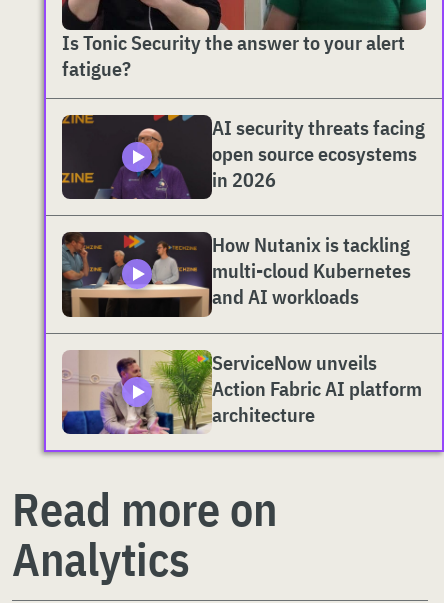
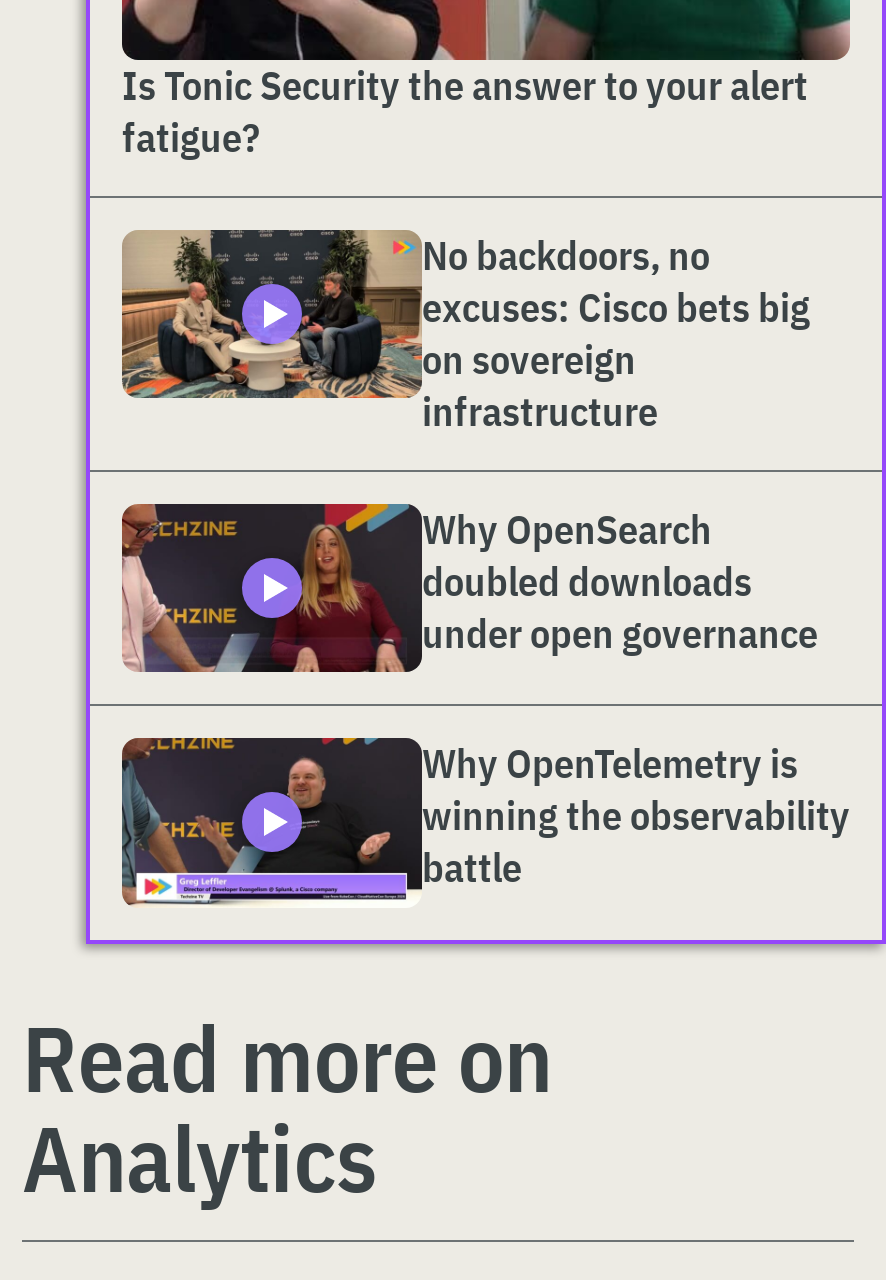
[62,114,425,200] [image] | AI security threats facing | open source ecosystems | in 2026 -> [120,228,810,438] [image] | No backdoors, no | excuses: Cisco bets big | on sovereign | infrastructure
[61,231,411,318] [image] | How Nutanix is tackling | multi-cloud Kubernetes | and AI workloads -> [122,502,818,674] [image] | Why OpenSearch | doubled downloads | under open governance
[62,348,422,435] [image] | ServiceNow unveils | Action Fabric AI platform | architecture -> [120,736,850,908] [image] | Why OpenTelemetry is | winning the observability | battle

